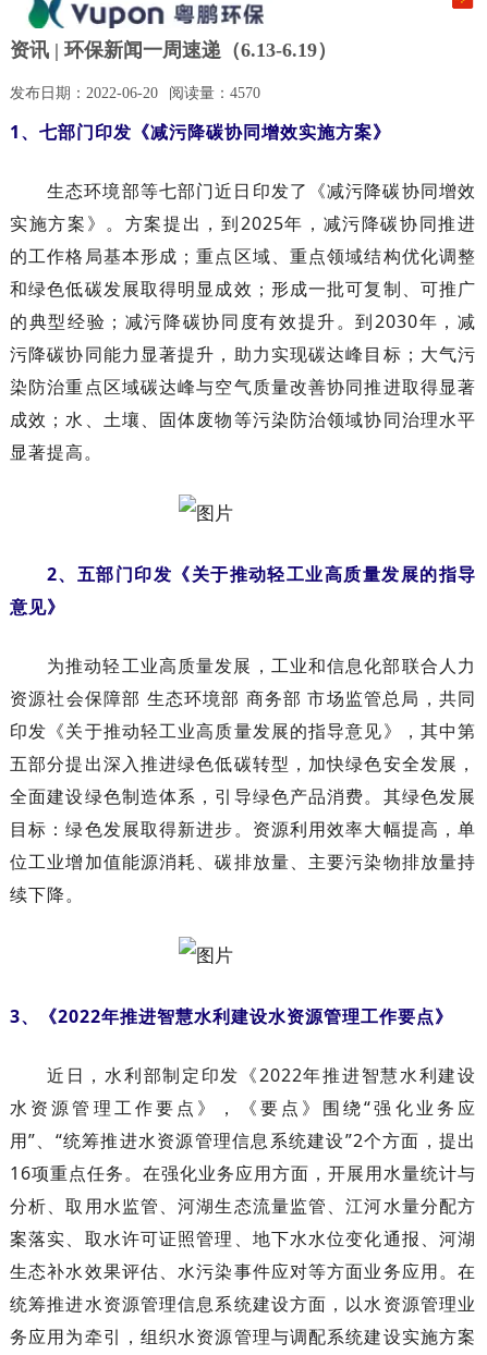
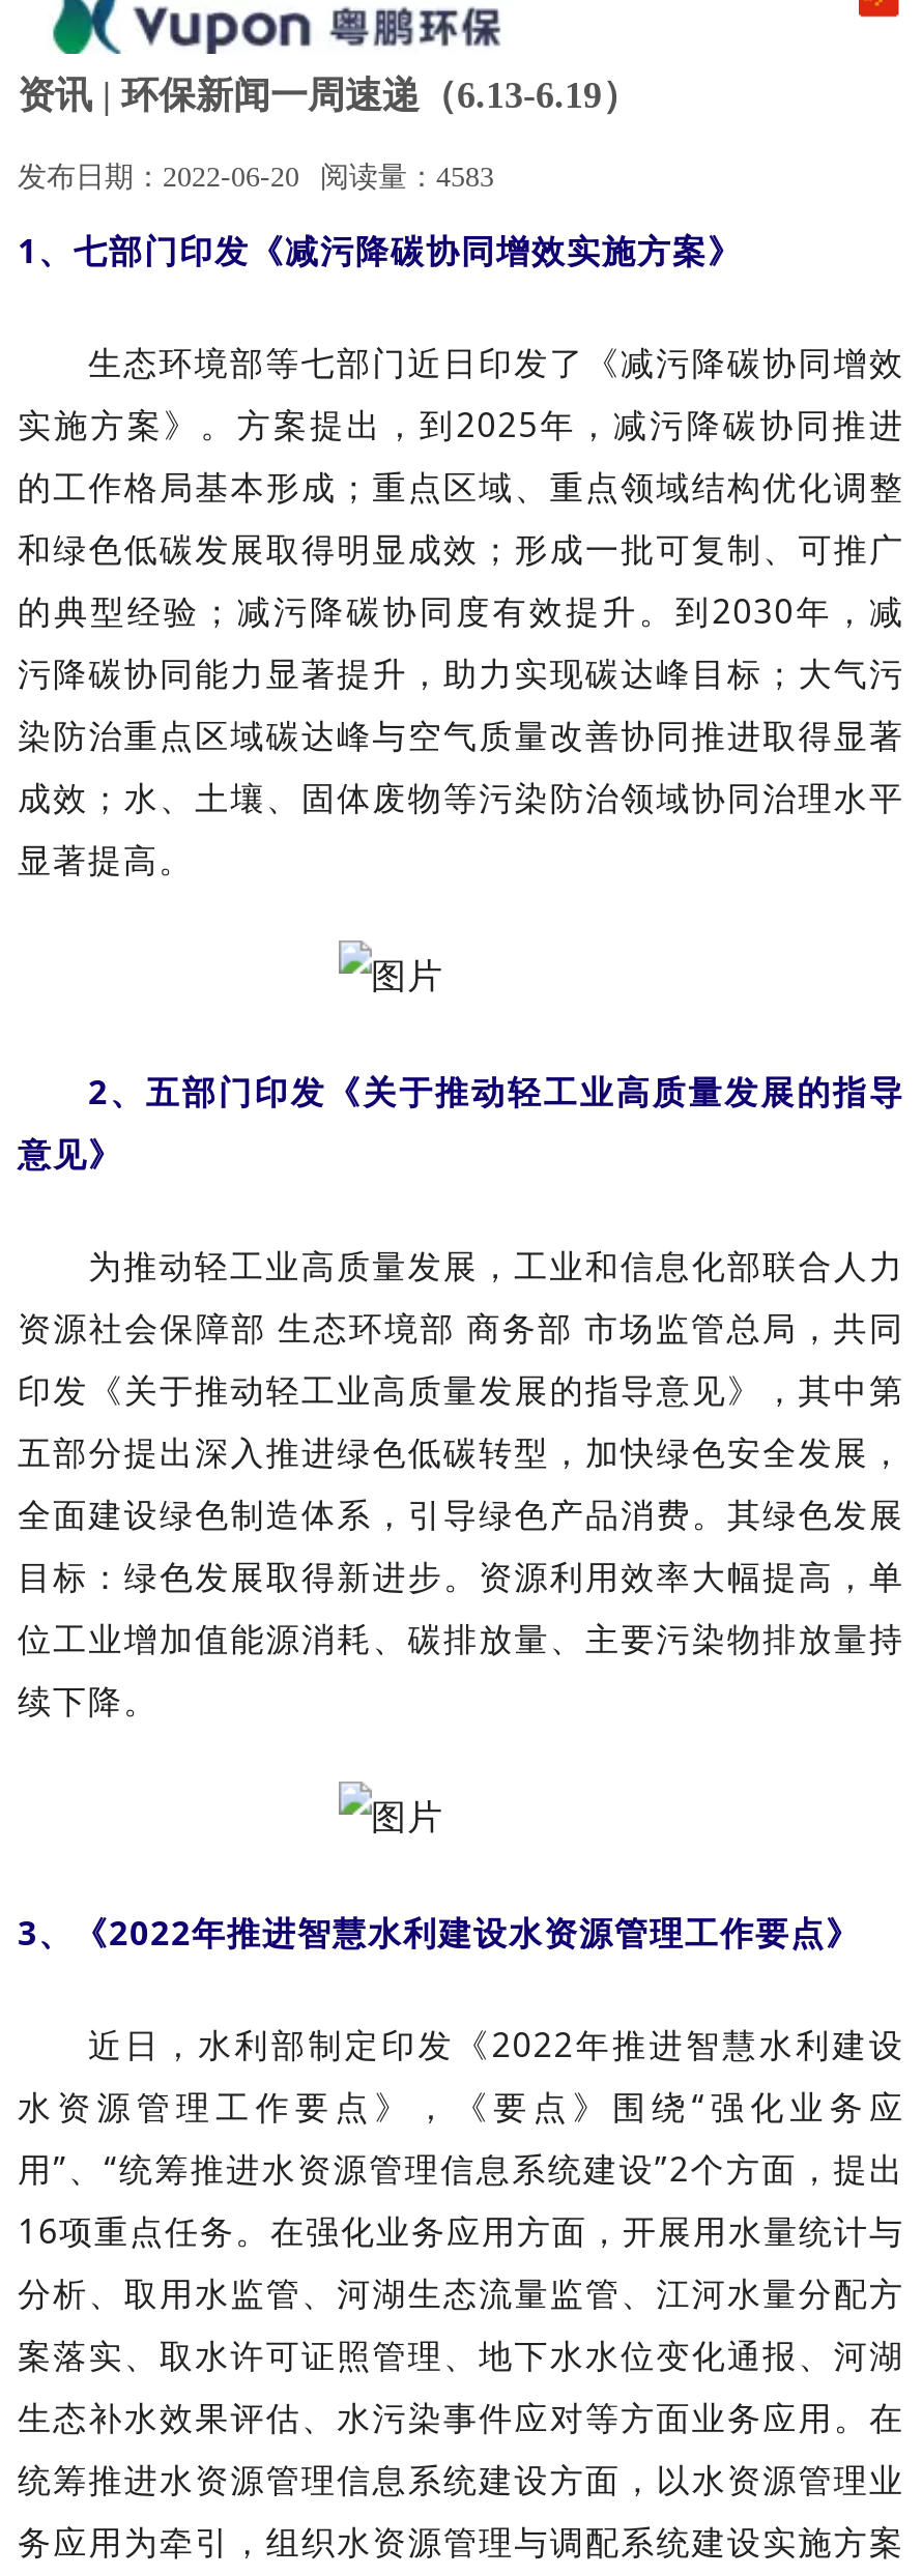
[10,85,260,101] 发布日期：2022-06-20 阅读量：4570 -> [18,162,494,193] 发布日期：2022-06-20 阅读量：4583

